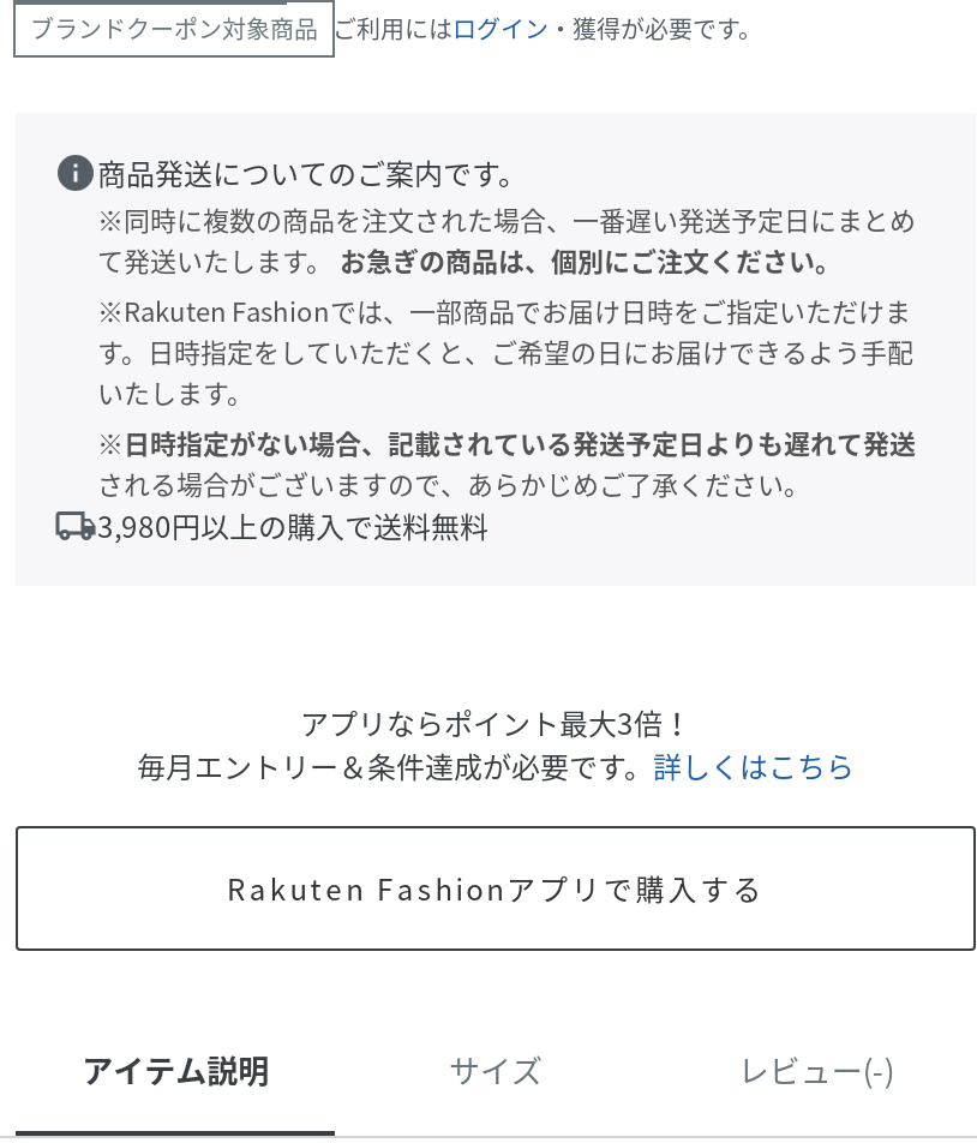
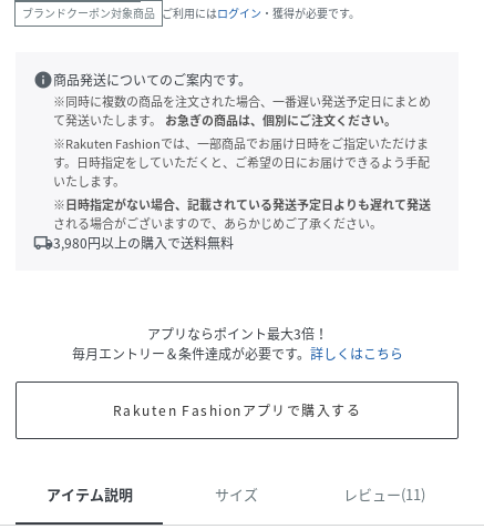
[738,1046,894,1092] レビュー(-) -> [344,483,426,504] レビュー(11)

